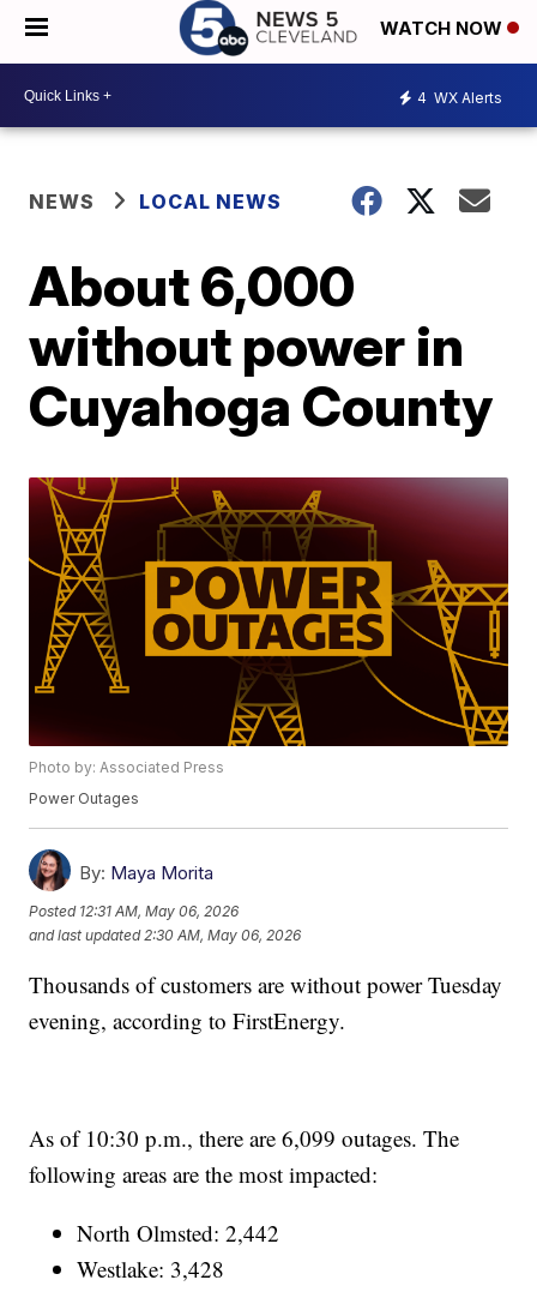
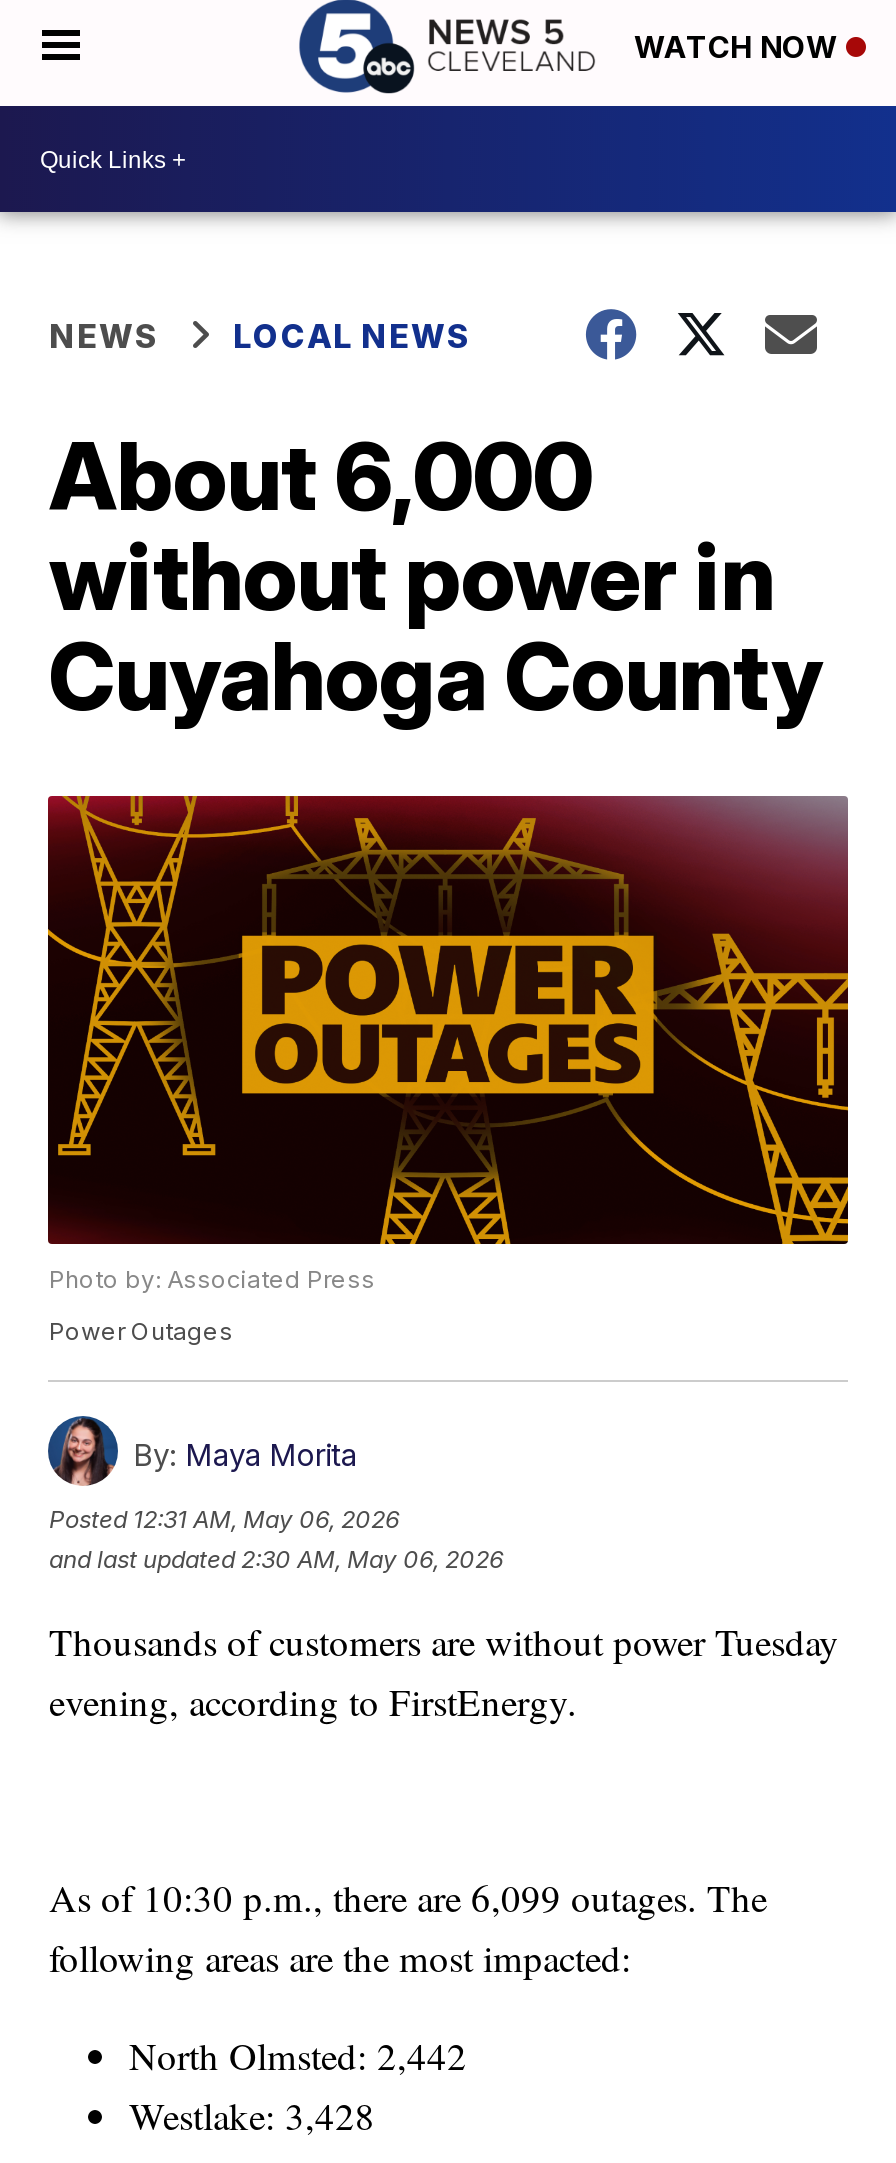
[417,88,502,106] 4 WX Alerts -> none

